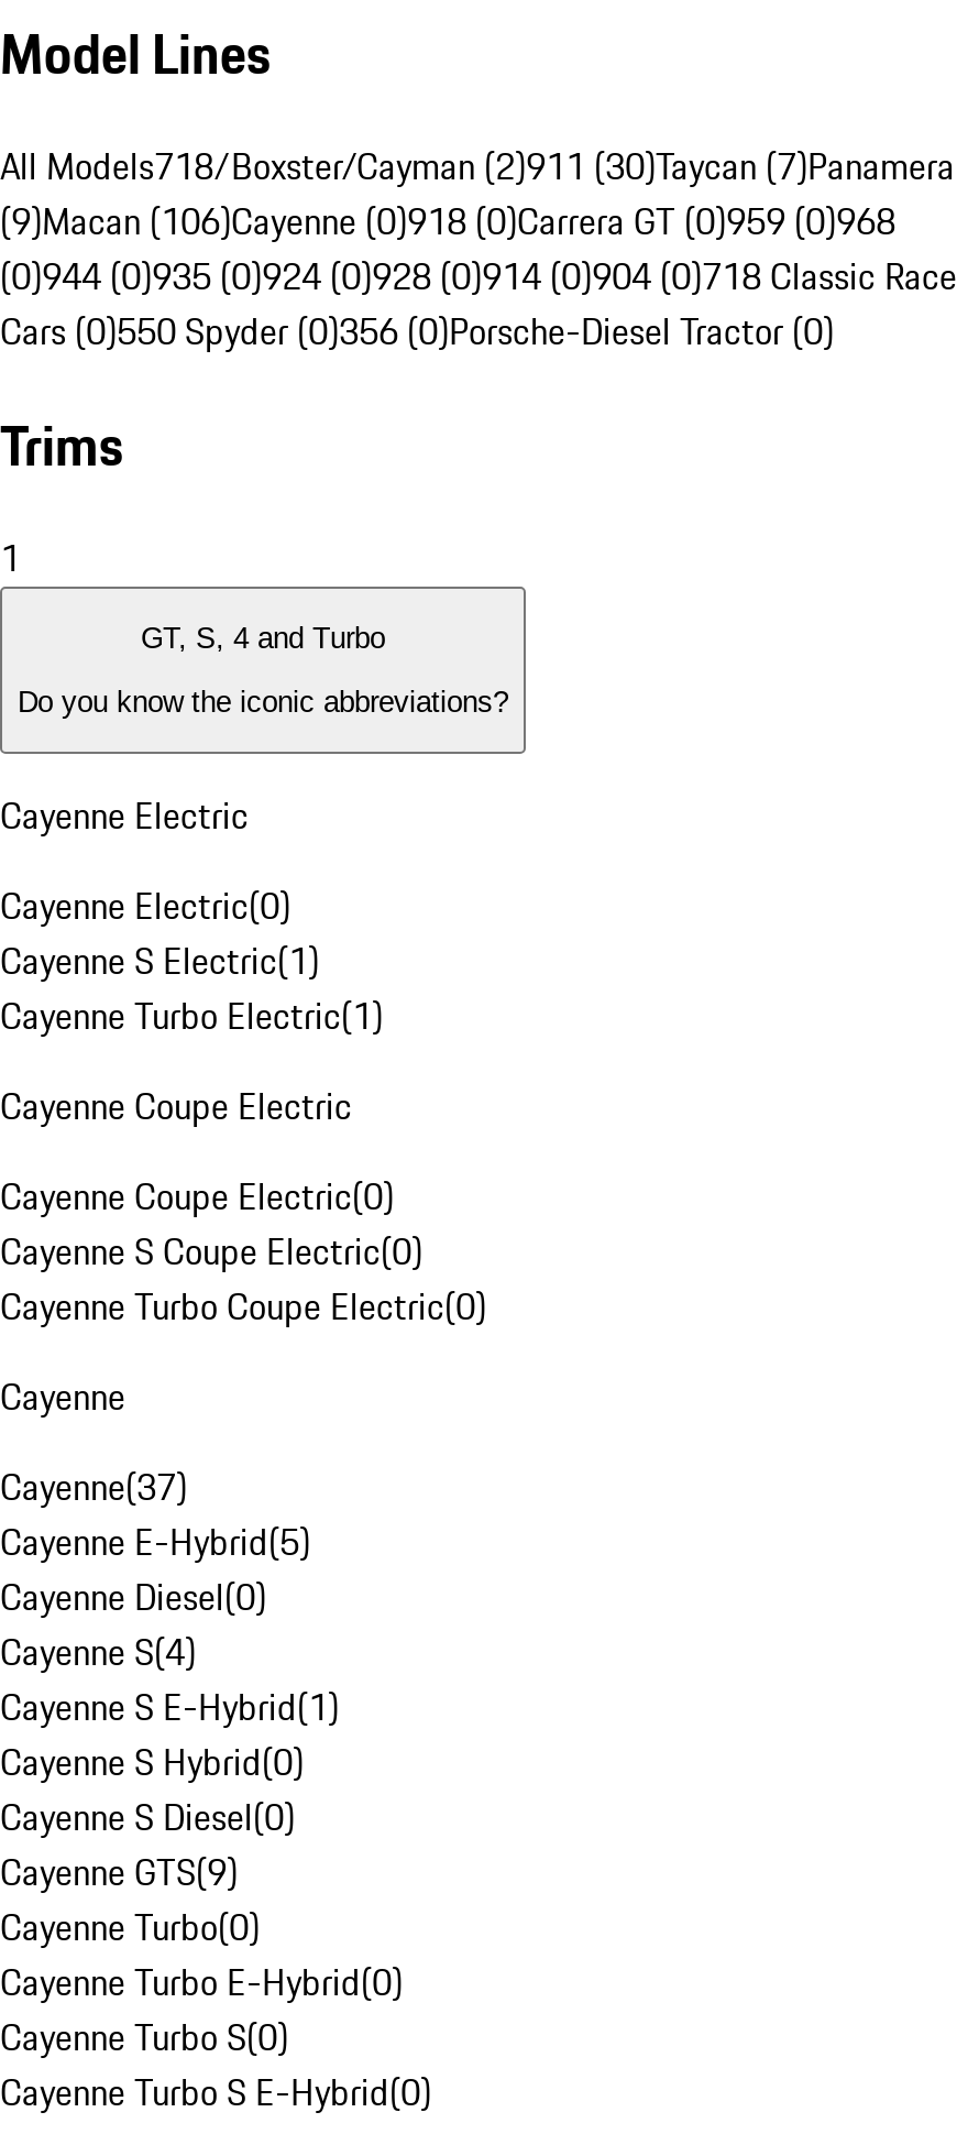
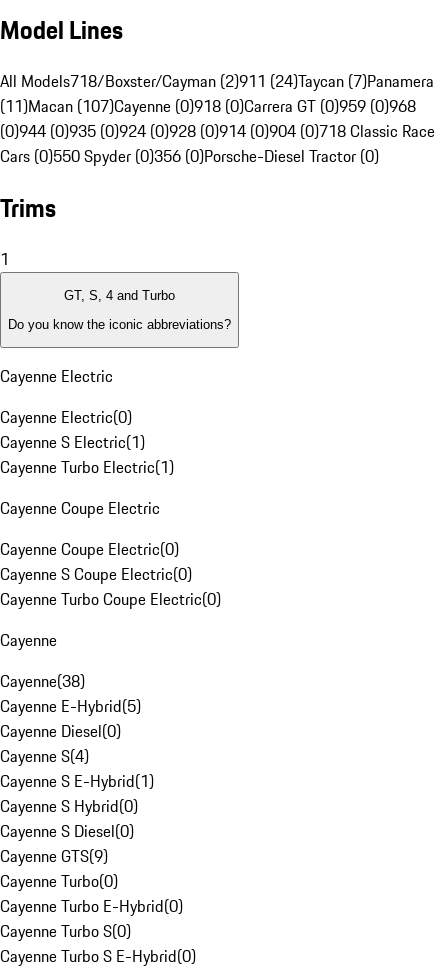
[0,140,955,193] All Models718/Boxster/Cayman (2)911 (30)Taycan (7)Panamera -> [0,69,434,93] All Models718/Boxster/Cayman (2)911 (24)Taycan (7)Panamera
[0,195,895,248] (9)Macan (106)Cayenne (0)918 (0)Carrera GT (0)959 (0)968 -> [0,94,416,118] (11)Macan (107)Cayenne (0)918 (0)Carrera GT (0)959 (0)968
[0,1461,187,1514] Cayenne(37) -> [0,669,85,693] Cayenne(38)

